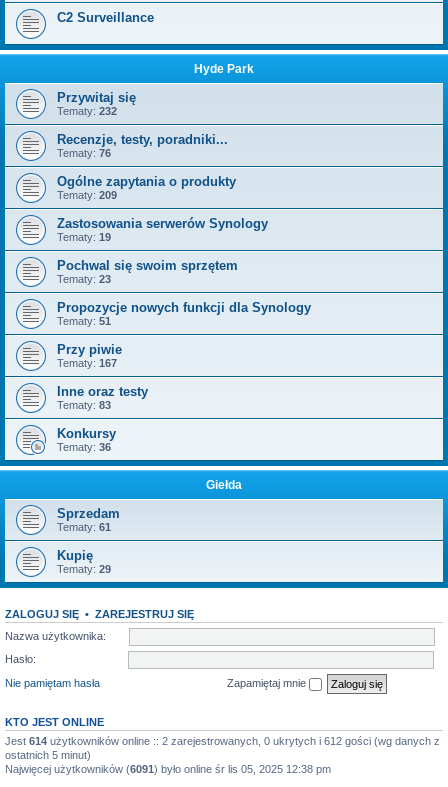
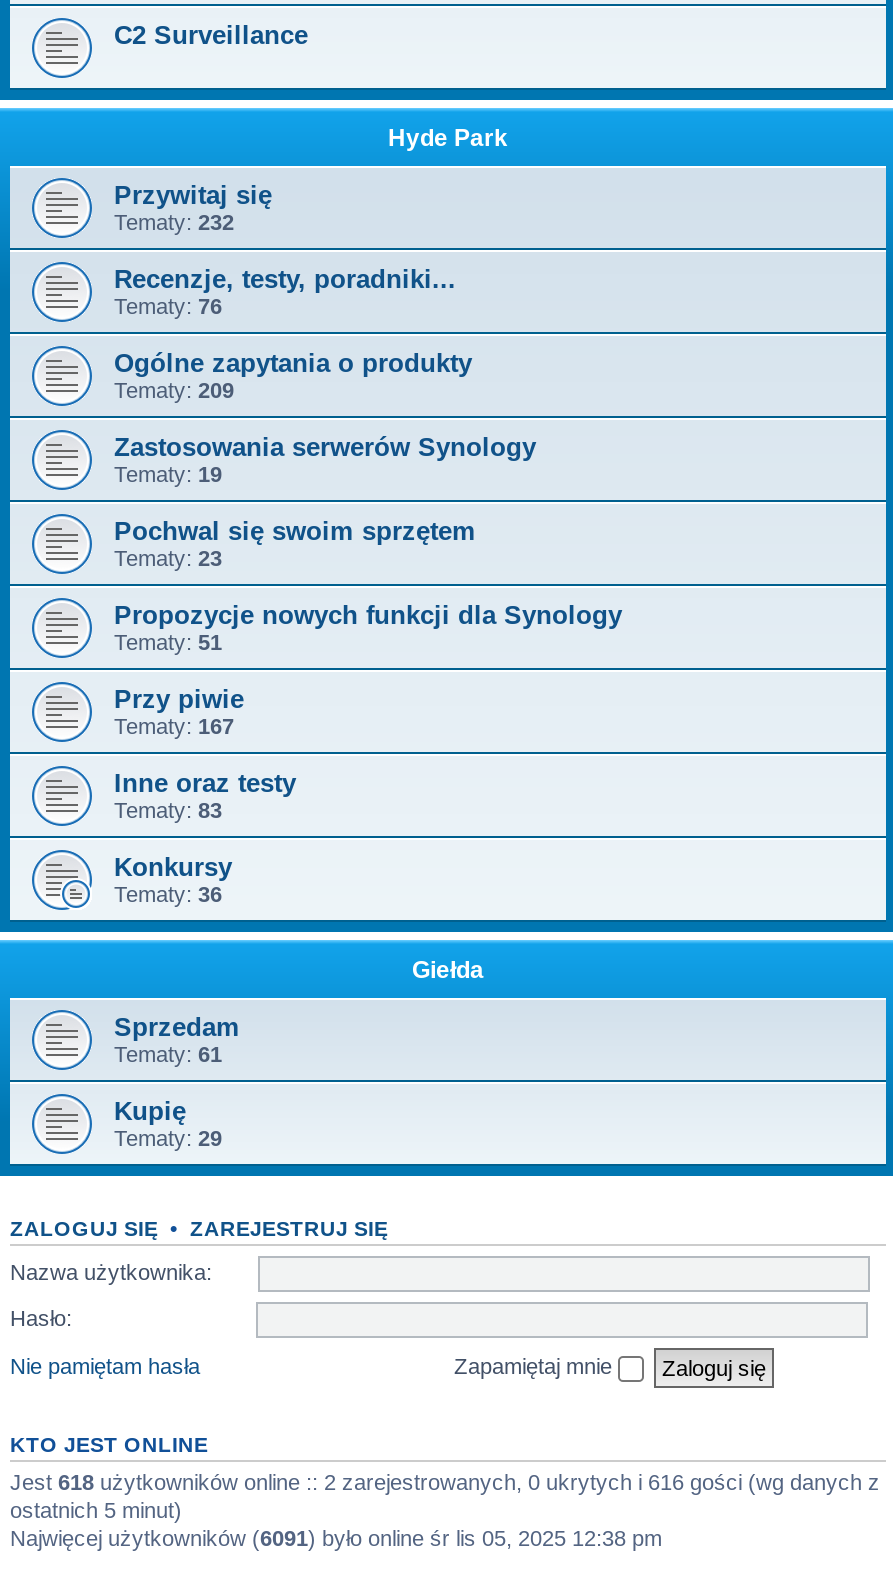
[5,734,440,746] Jest 614 użytkowników online :: 2 zarejestrowanych, 0 ukrytych i 612 gości (wg danych z -> [10,1469,880,1493] Jest 618 użytkowników online :: 2 zarejestrowanych, 0 ukrytych i 616 gości (wg danych z

